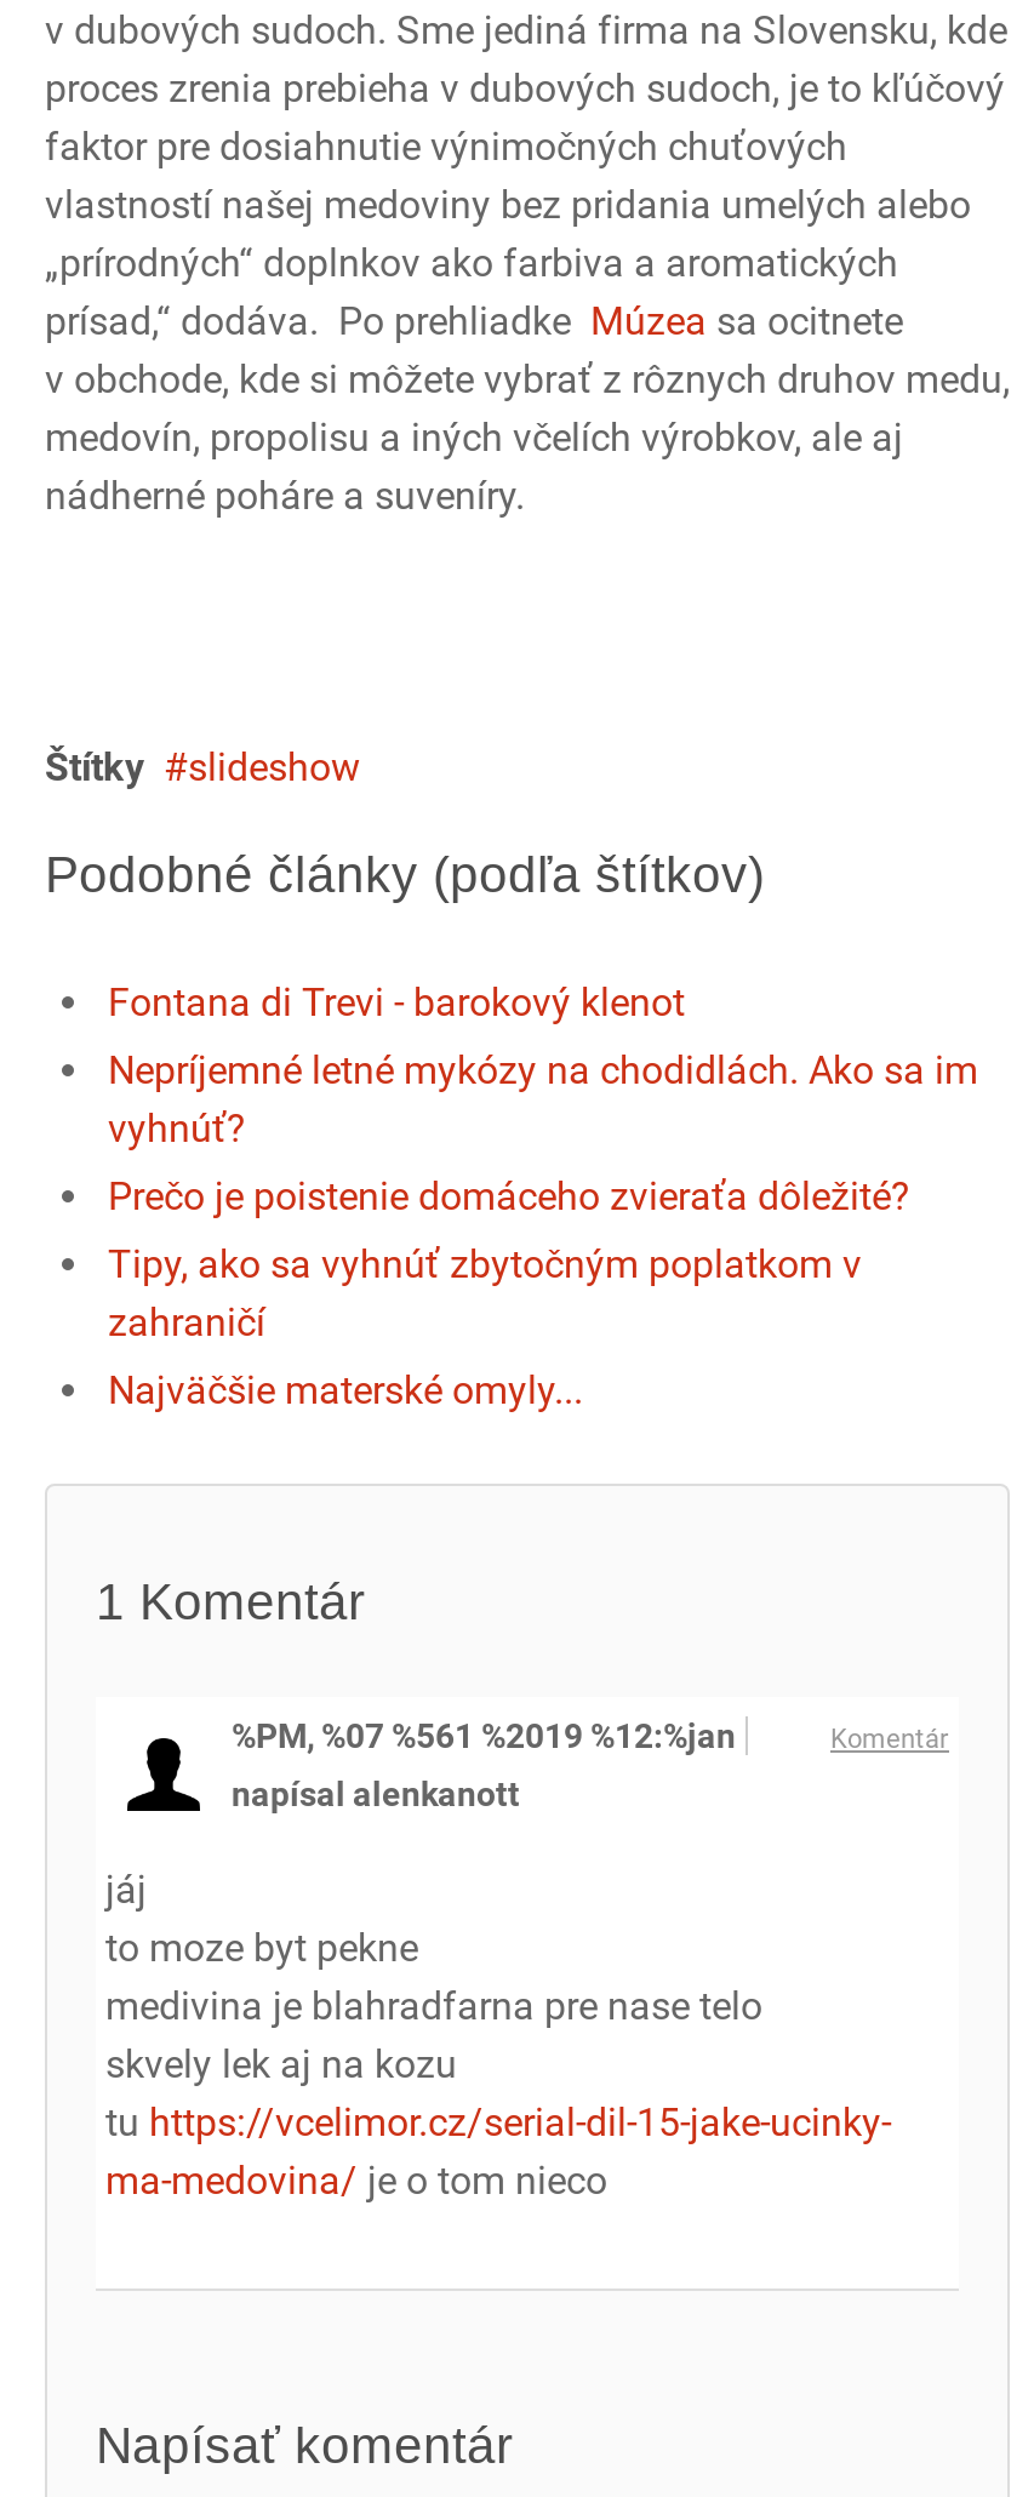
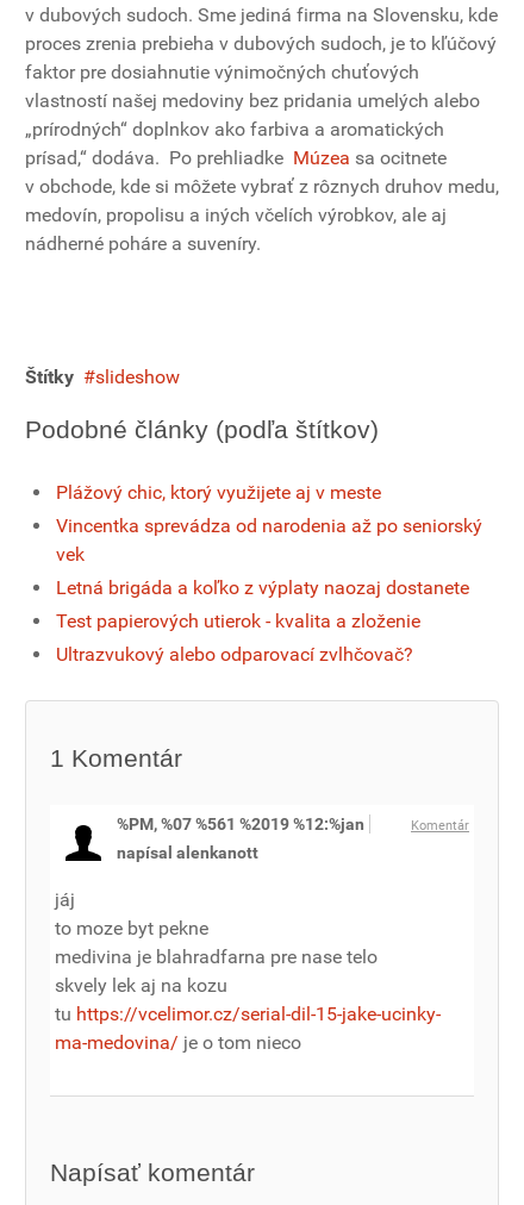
[108,979,685,1025] Fontana di Trevi - barokový klenot -> [56,481,381,504] Plážový chic, ktorý využijete aj v meste
[108,1047,978,1152] Nepríjemné letné mykózy na chodidlách. Ako sa im | vyhnúť? -> [56,514,482,566] Vincentka sprevádza od narodenia až po seniorský | vek
[108,1173,910,1219] Prečo je poistenie domáceho zvieraťa dôležité? -> [56,576,469,599] Letná brigáda a koľko z výplaty naozaj dostanete
[108,1241,862,1345] Tipy, ako sa vyhnúť zbytočným poplatkom v | zahraničí -> [56,610,420,632] Test papierových utierok - kvalita a zloženie
[108,1367,583,1413] Najväčšie materské omyly... -> [56,643,413,666] Ultrazvukový alebo odparovací zvlhčovač?

